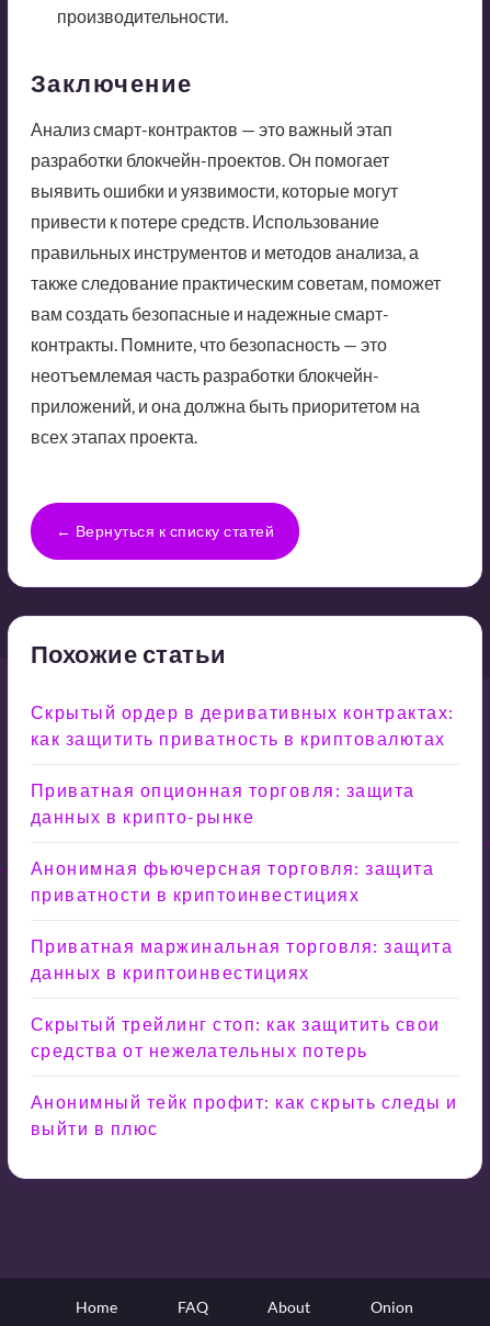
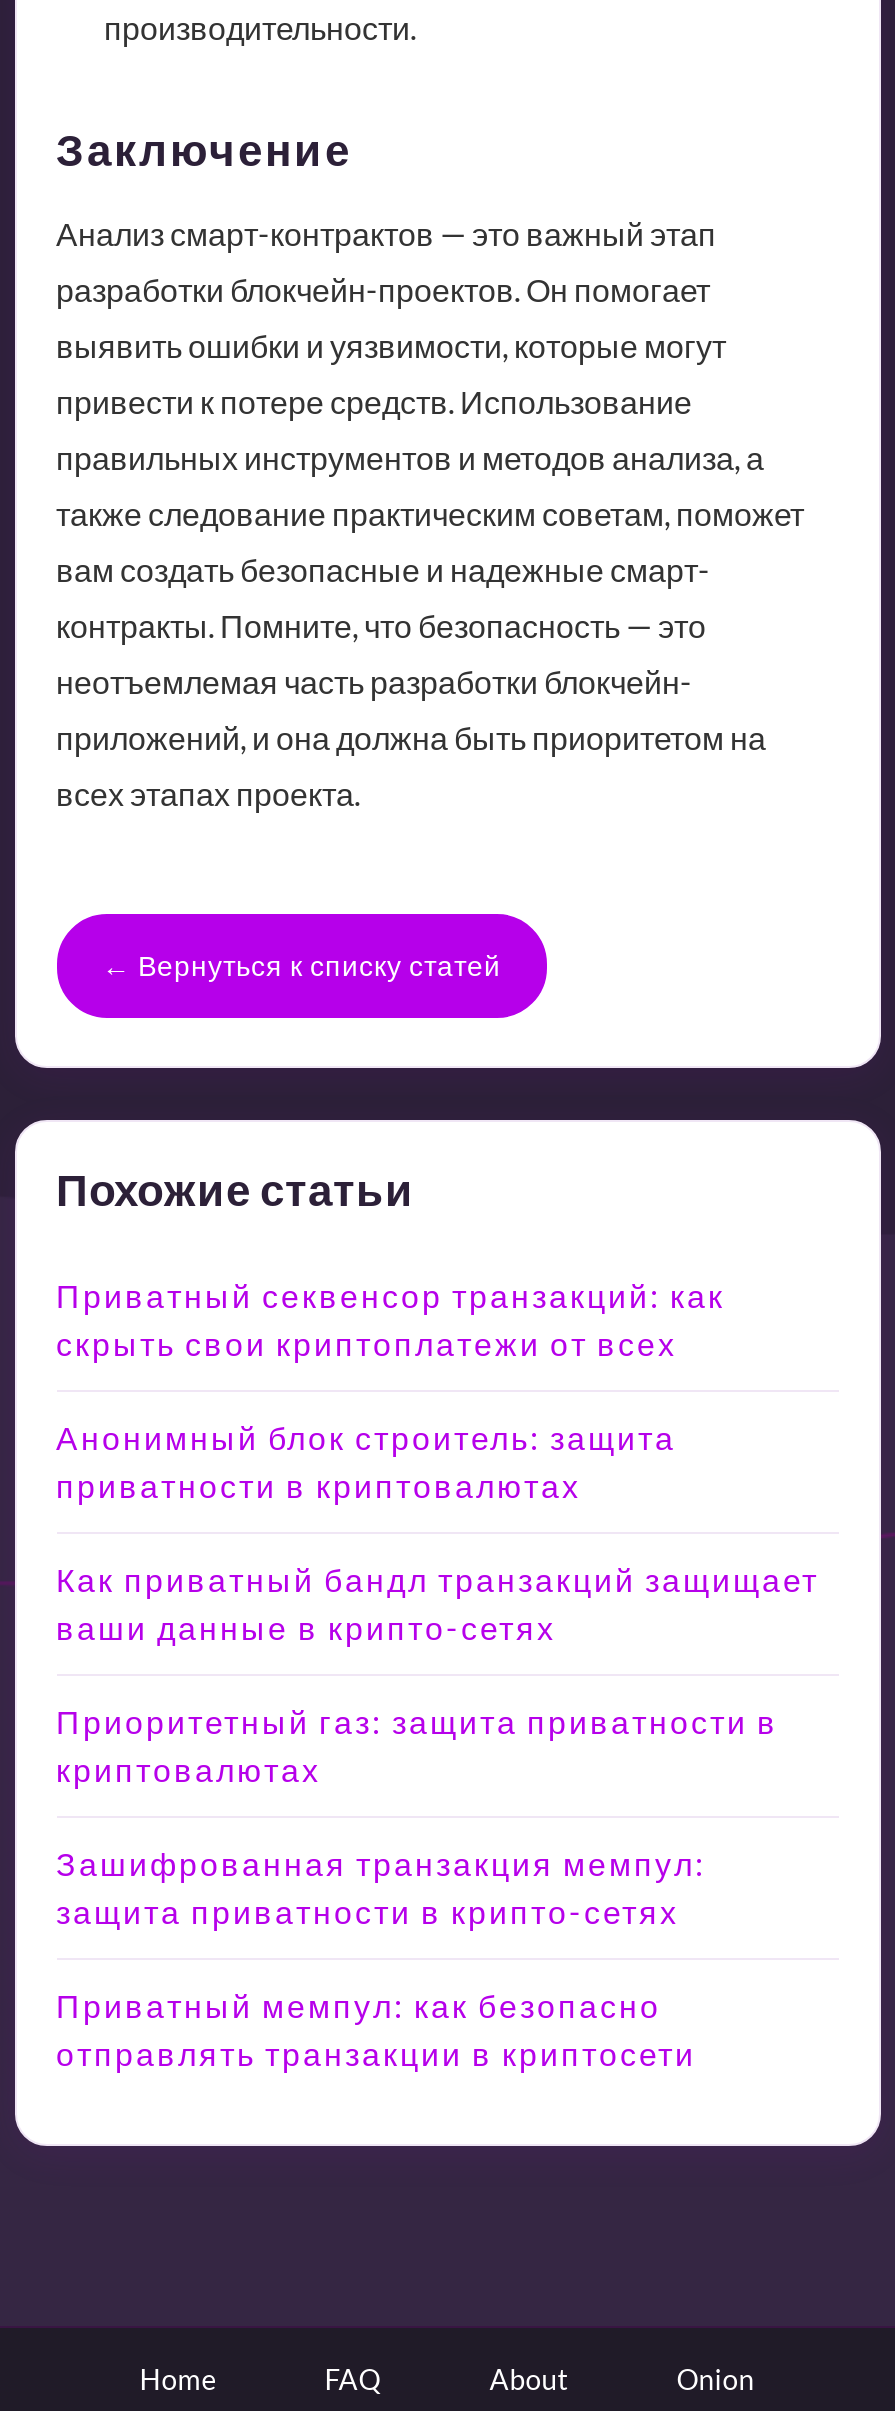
[30,702,454,749] Скрытый ордер в деривативных контрактах: | как защитить приватность в криптовалютах -> [56,1277,725,1363] Приватный секвенсор транзакций: как | скрыть свои криптоплатежи от всех
[30,780,415,827] Приватная опционная торговля: защита | данных в крипто-рынке -> [56,1419,676,1505] Анонимный блок строитель: защита | приватности в криптовалютах
[30,858,434,905] Анонимная фьючерсная торговля: защита | приватности в криптоинвестициях -> [56,1561,819,1647] Как приватный бандл транзакций защищает | ваши данные в крипто-сетях
[30,936,453,983] Приватная маржинальная торговля: защита | данных в криптоинвестициях -> [56,1703,778,1789] Приоритетный газ: защита приватности в | криптовалютах
[30,1014,440,1061] Скрытый трейлинг стоп: как защитить свои | средства от нежелательных потерь -> [56,1845,706,1931] Зашифрованная транзакция мемпул: | защита приватности в крипто-сетях
[30,1092,457,1139] Анонимный тейк профит: как скрыть следы и | выйти в плюс -> [56,1987,696,2073] Приватный мемпул: как безопасно | отправлять транзакции в криптосети

